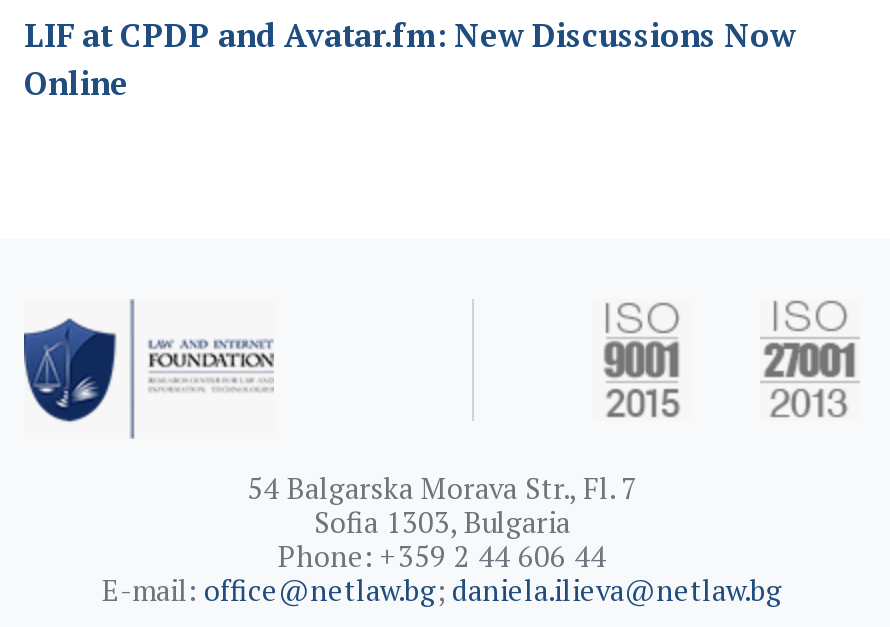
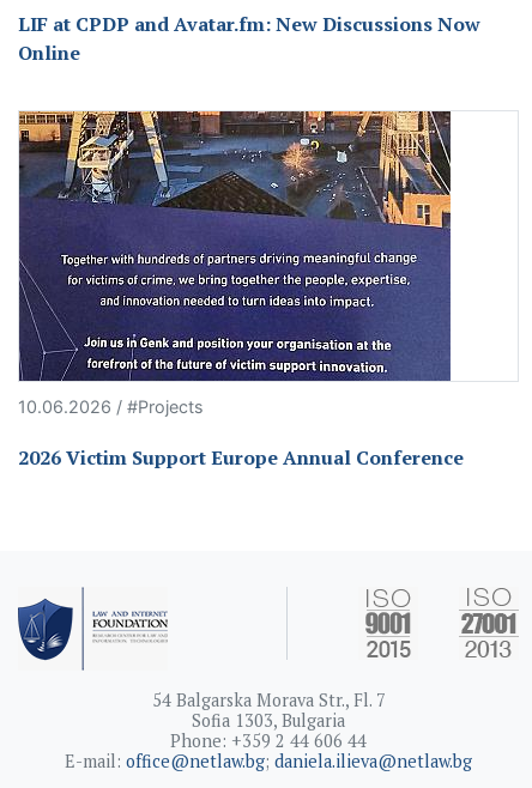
none -> [18,110,464,471] [image] | 10.06.2026 / #Projects | 2026 Victim Support Europe Annual Conference

